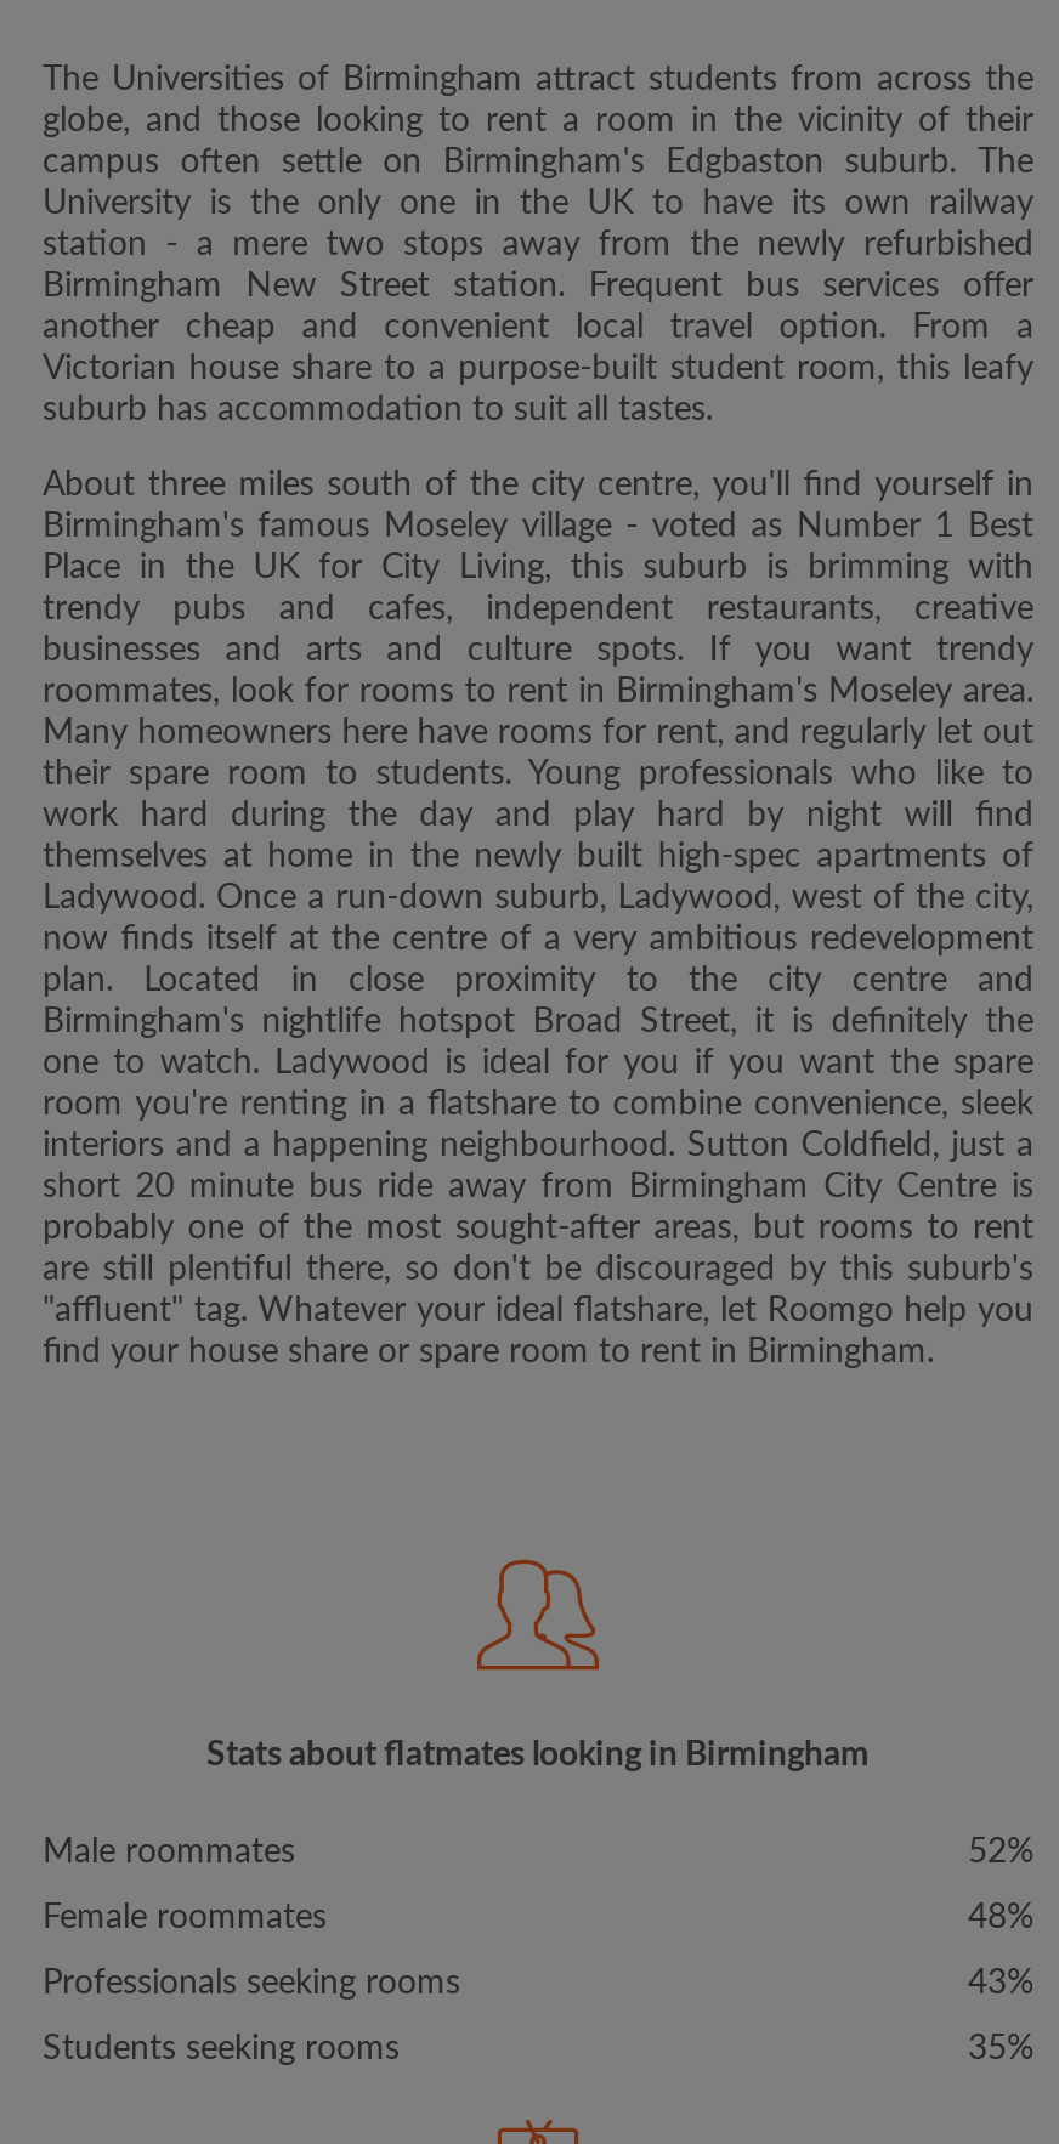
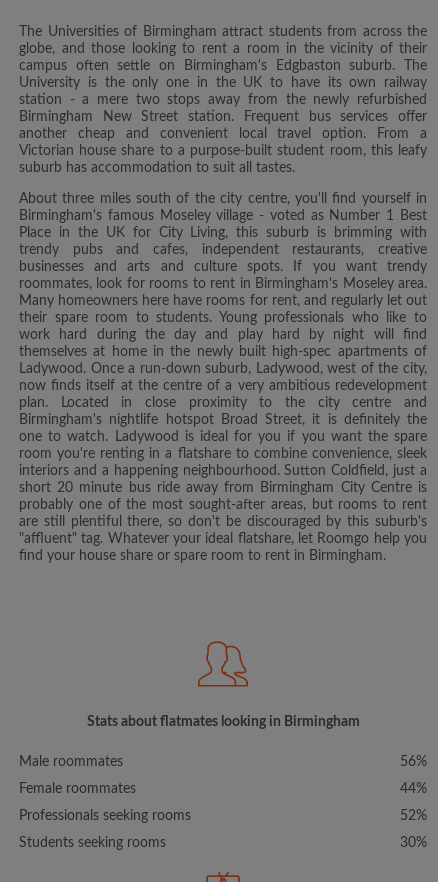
[968,1836,1033,1870] 52% -> [400,755,427,769] 56%
[968,1902,1033,1936] 48% -> [400,782,427,796] 44%
[968,1967,1033,2001] 43% -> [400,809,427,823] 52%
[968,2033,1033,2067] 35% -> [400,836,427,850] 30%

